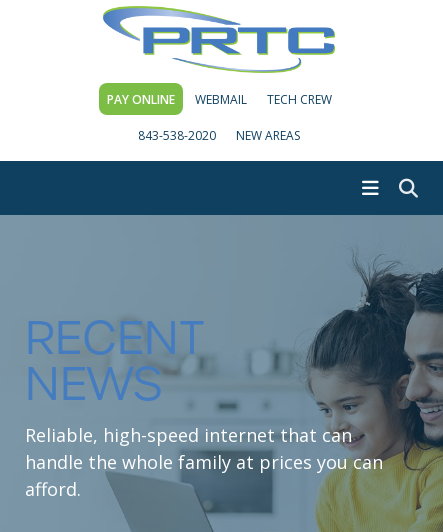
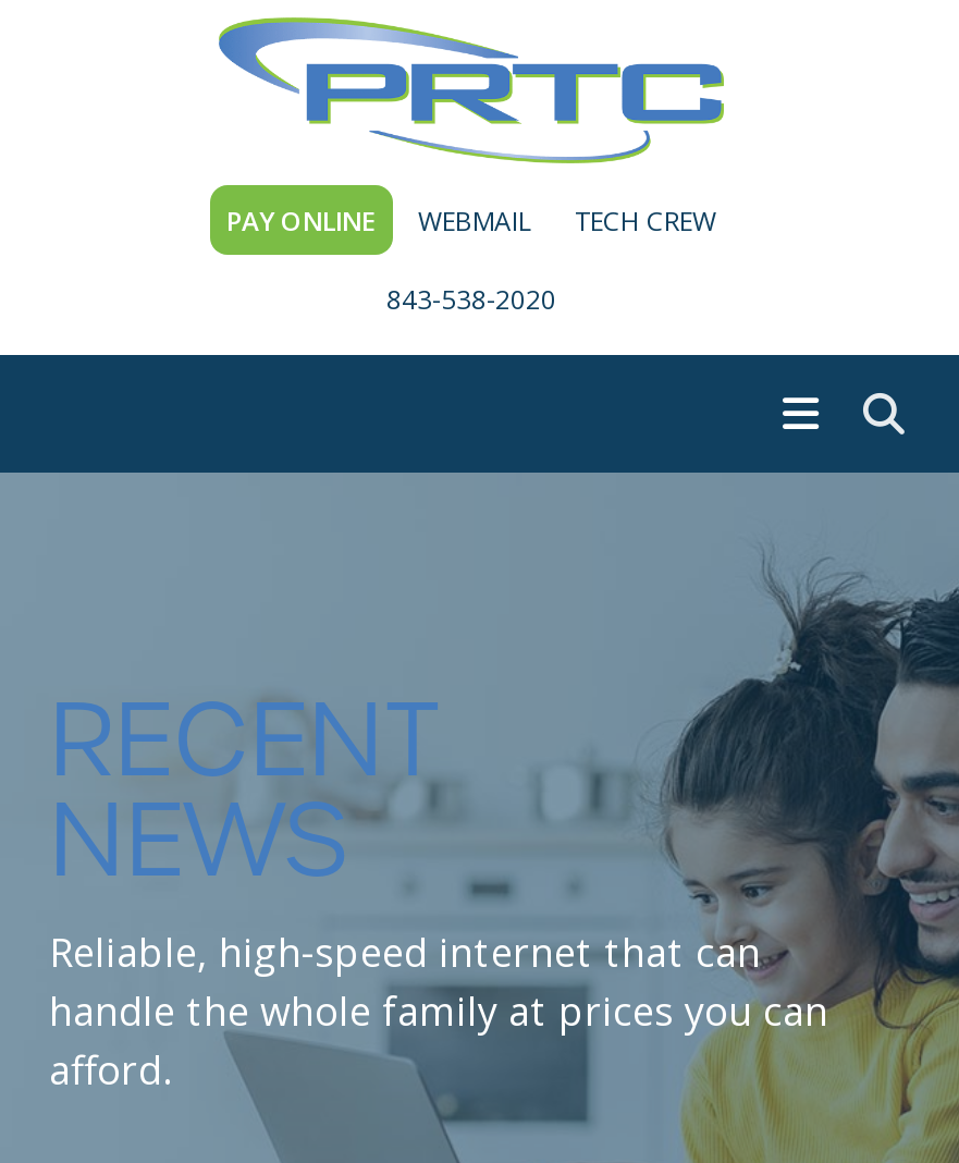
[236,126,300,143] NEW AREAS -> none

